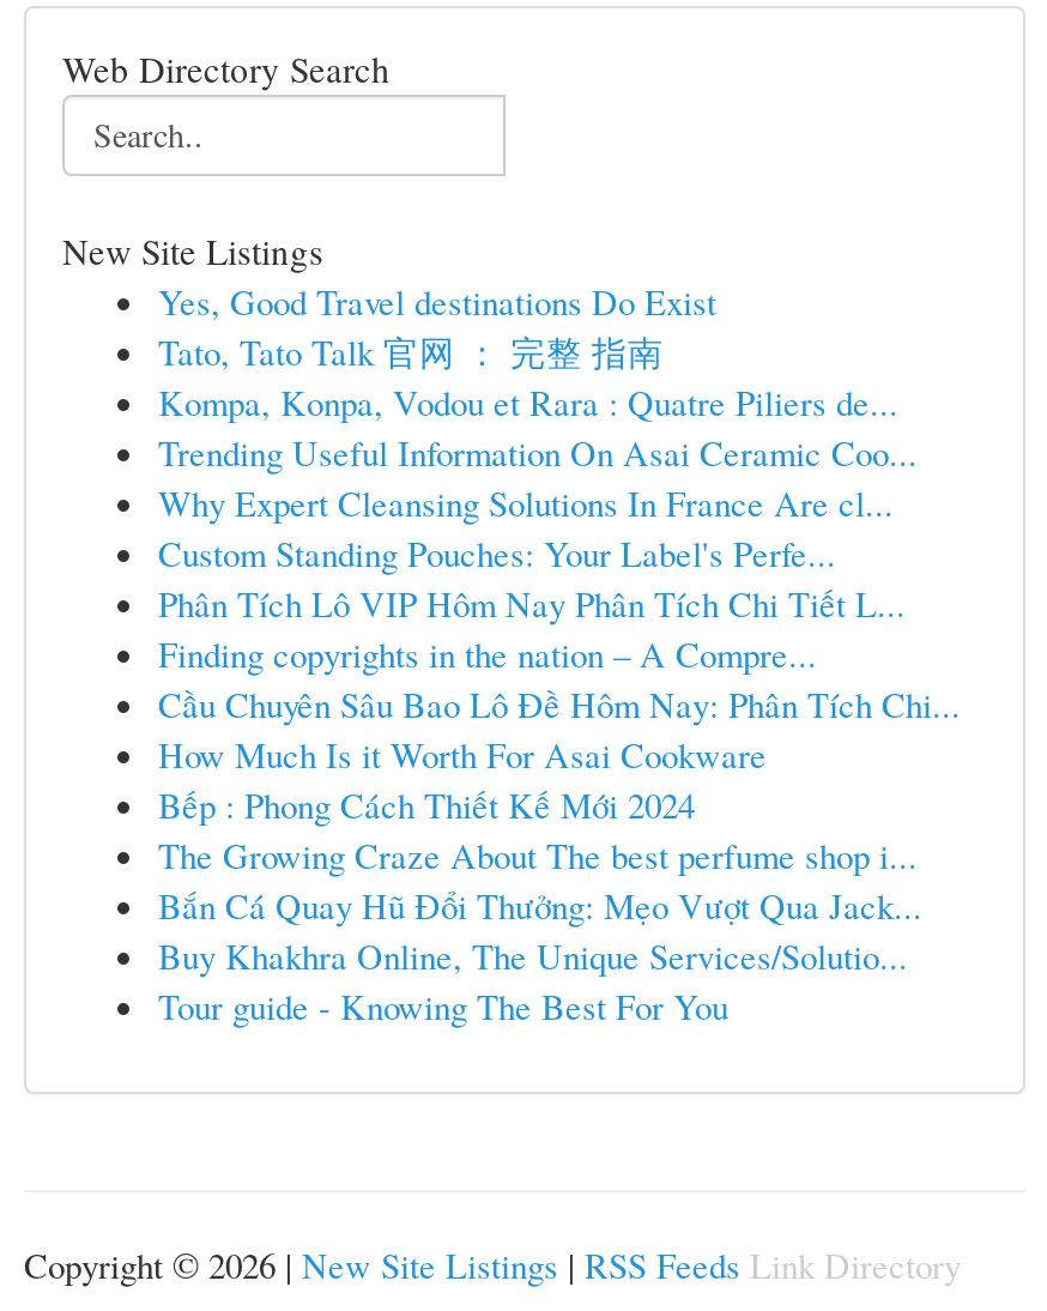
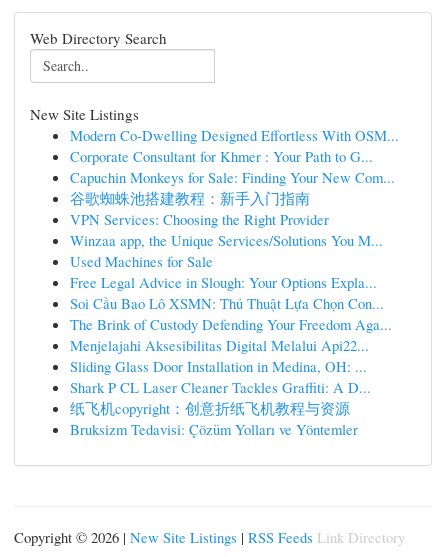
[158,277,961,1029] Yes, Good Travel destinations Do Exist | Tato, Tato Talk 官网 ： 完整 指南 | Kompa, Konpa, Vodou et Rara : Quatre Piliers de... | Trending Useful Information On Asai Ceramic Coo... | Why Expert Cleansing Solutions In France Are cl... | Custom Standing Pouches: Your Label's Perfe... | Phân Tích Lô VIP Hôm Nay Phân Tích Chi Tiết L... | Finding copyrights in the nation – A Compre... | Cầu Chuyên Sâu Bao Lô Đề Hôm Nay: Phân Tích Chi... | How Much Is it Worth For Asai Cookware | Bếp : Phong Cách Thiết Kế Mới 2024 | The Growing Craze About The best perfume shop i... | Bắn Cá Quay Hũ Đổi Thưởng: Mẹo Vượt Qua Jack... | Buy Khakhra Online, The Unique Services/Solutio... | Tour guide - Knowing The Best For You -> [70,125,399,439] Modern Co-Dwelling Designed Effortless With OSM... | Corporate Consultant for Khmer : Your Path to G... | Capuchin Monkeys for Sale: Finding Your New Com... | 谷歌蜘蛛池搭建教程：新手入门指南 | VPN Services: Choosing the Right Provider | Winzaa app, the Unique Services/Solutions You M... | Used Machines for Sale | Free Legal Advice in Slough: Your Options Expla... | Soi Cầu Bao Lô XSMN: Thủ Thuật Lựa Chọn Con... | The Brink of Custody Defending Your Freedom Aga... | Menjelajahi Aksesibilitas Digital Melalui Api22... | Sliding Glass Door Installation in Medina, OH: ... | Shark P CL Laser Cleaner Tackles Graffiti: A D... | 纸飞机copyright：创意折纸飞机教程与资源 | Bruksizm Tedavisi: Çözüm Yolları ve Yöntemler

